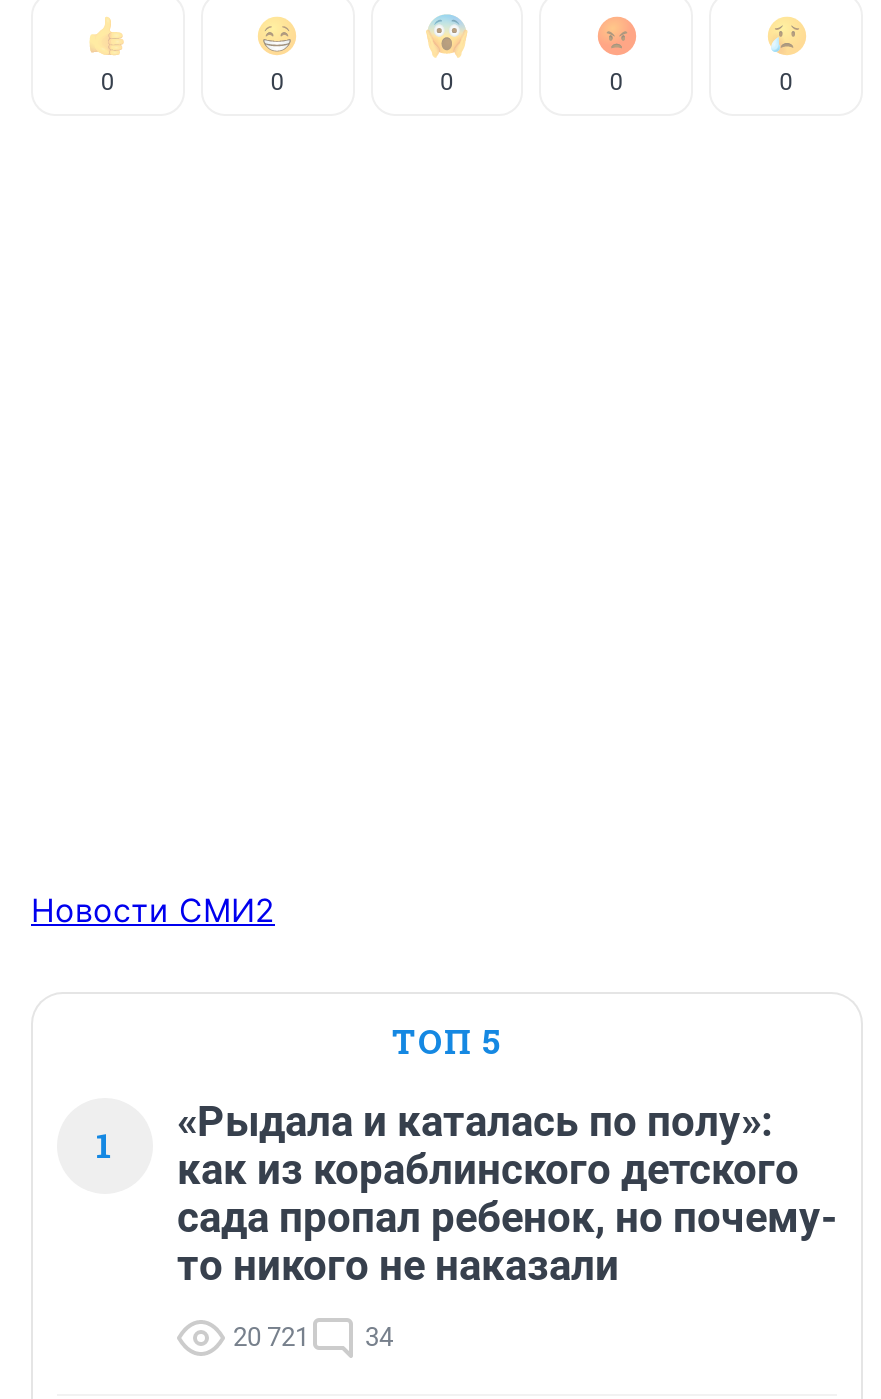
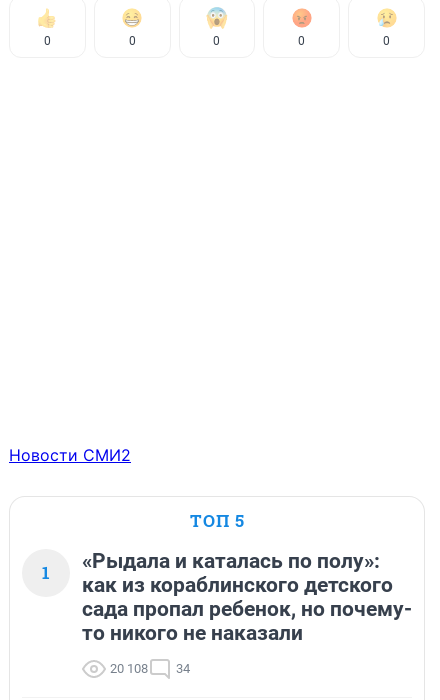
[233,1321,393,1351] 20 721 34 -> [110,661,190,676] 20 108 34

